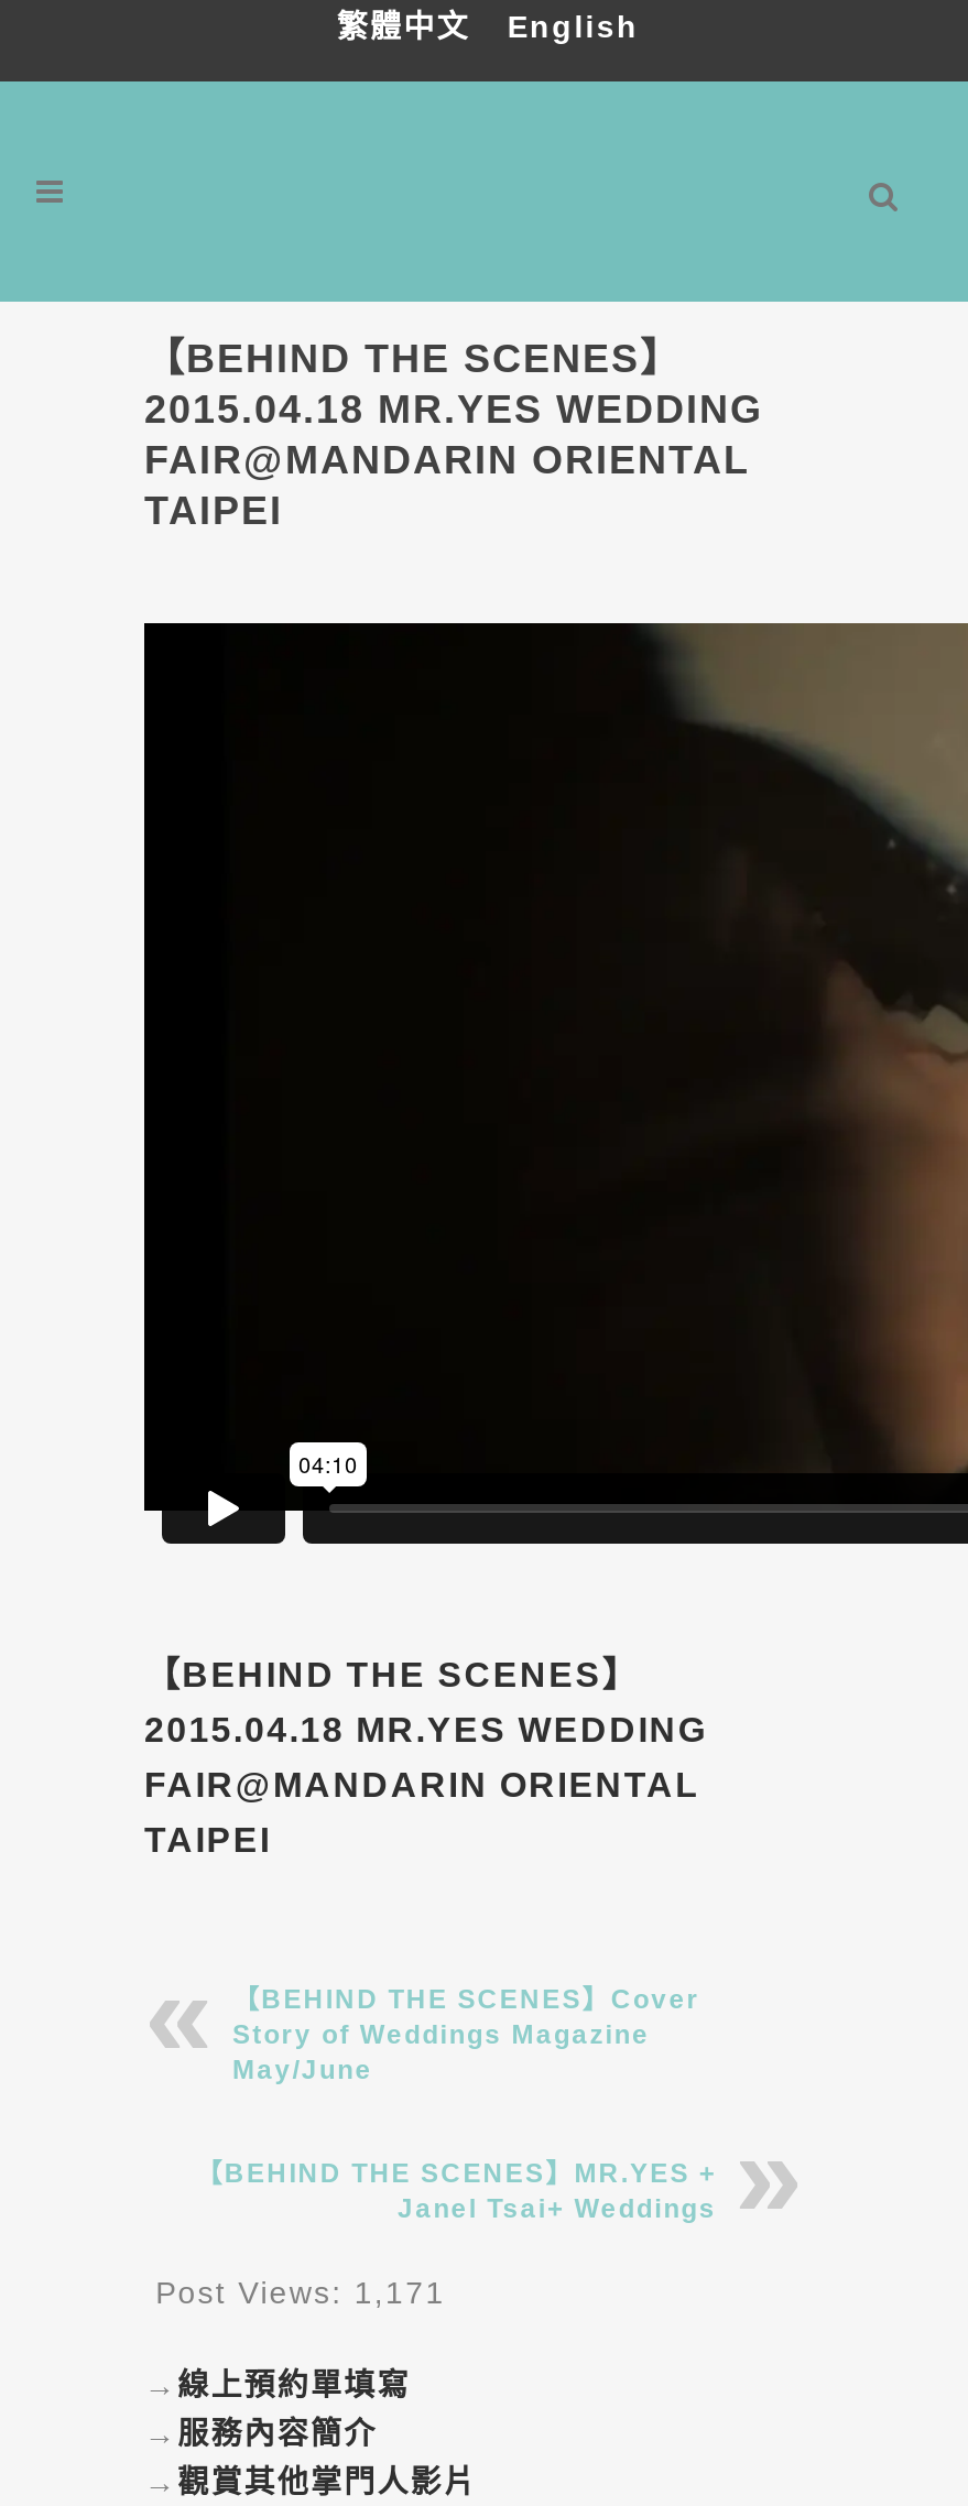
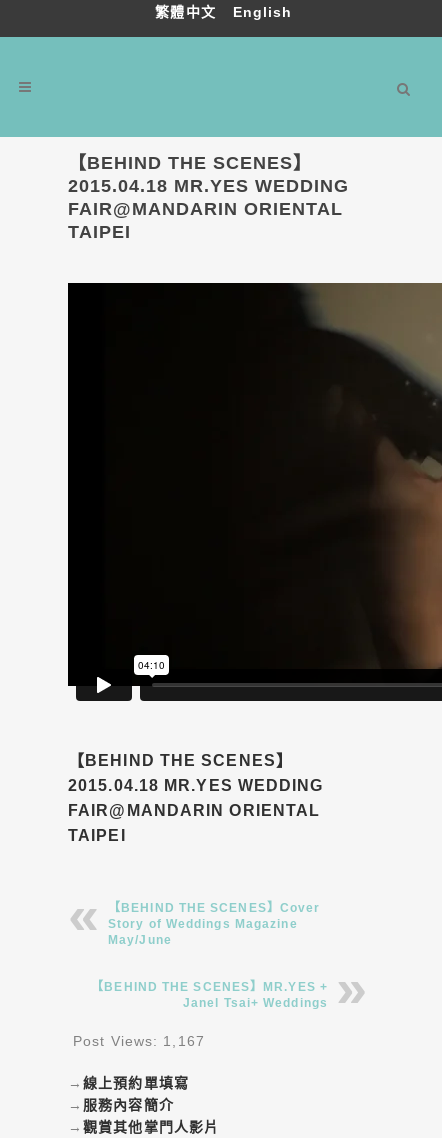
[155,2275,446,2310] Post Views: 1,171 -> [73,1033,205,1049] Post Views: 1,167

